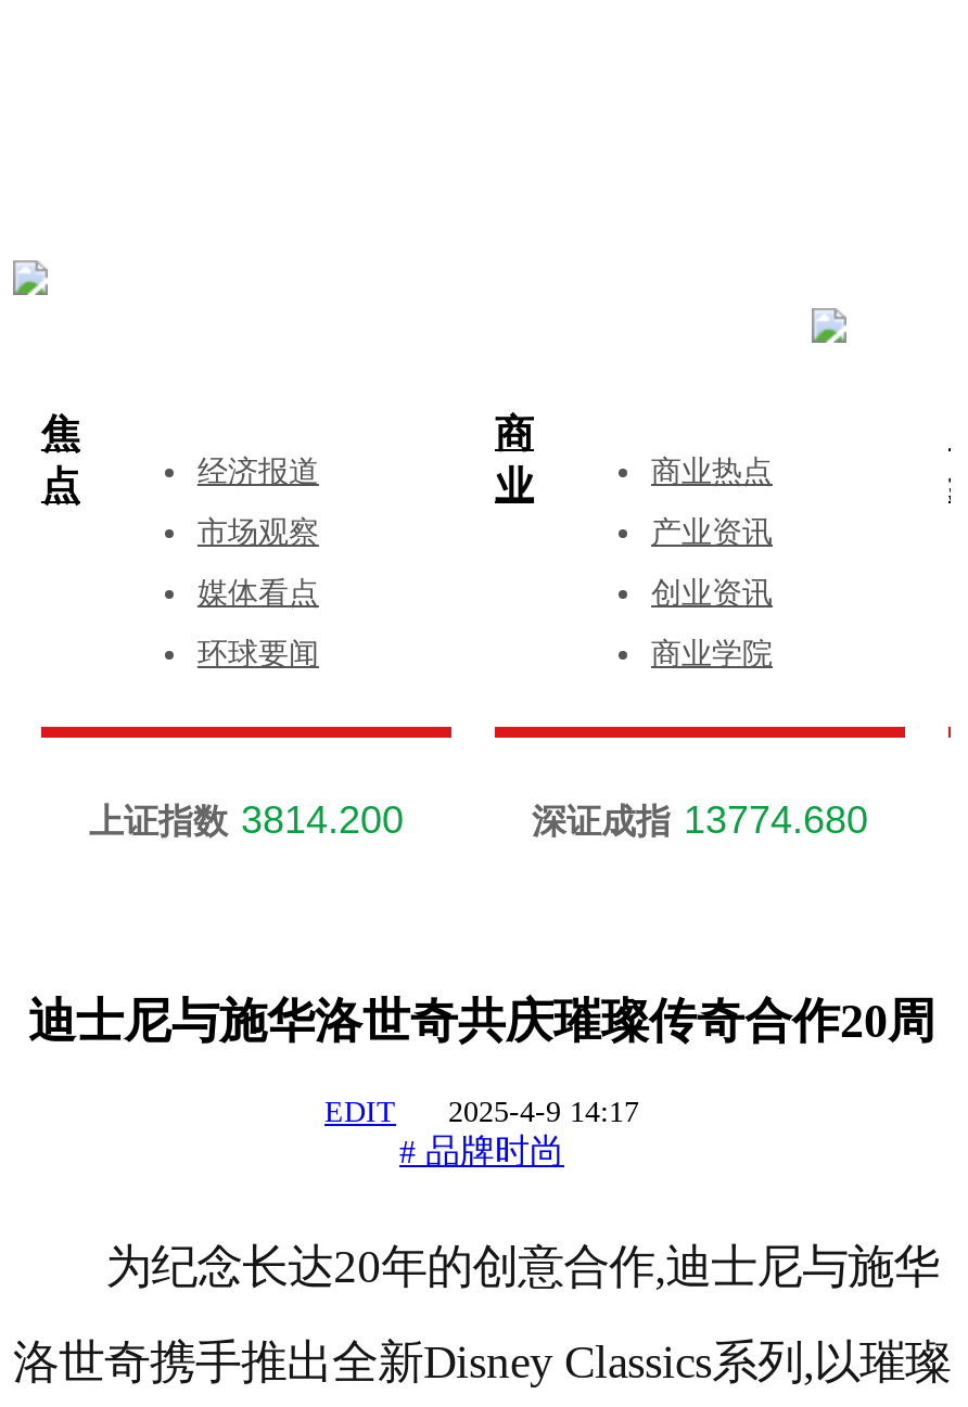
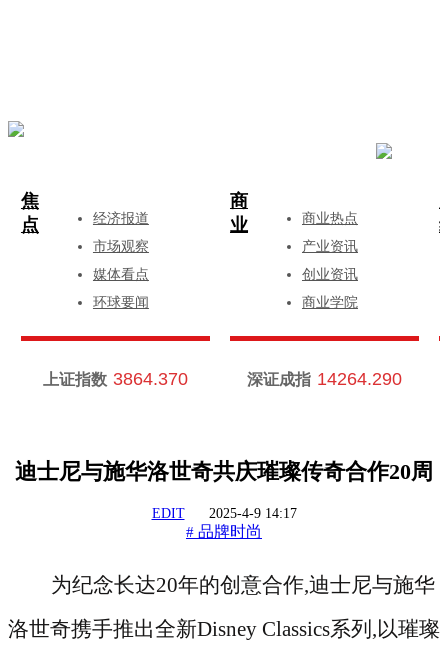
[89,798,404,842] 上证指数 3814.200 -> [43,369,188,389] 上证指数 3864.370
[532,798,868,842] 深证成指 13774.680 -> [247,369,402,389] 深证成指 14264.290

